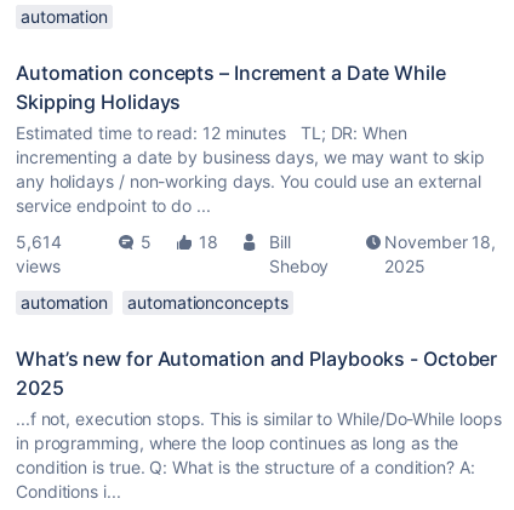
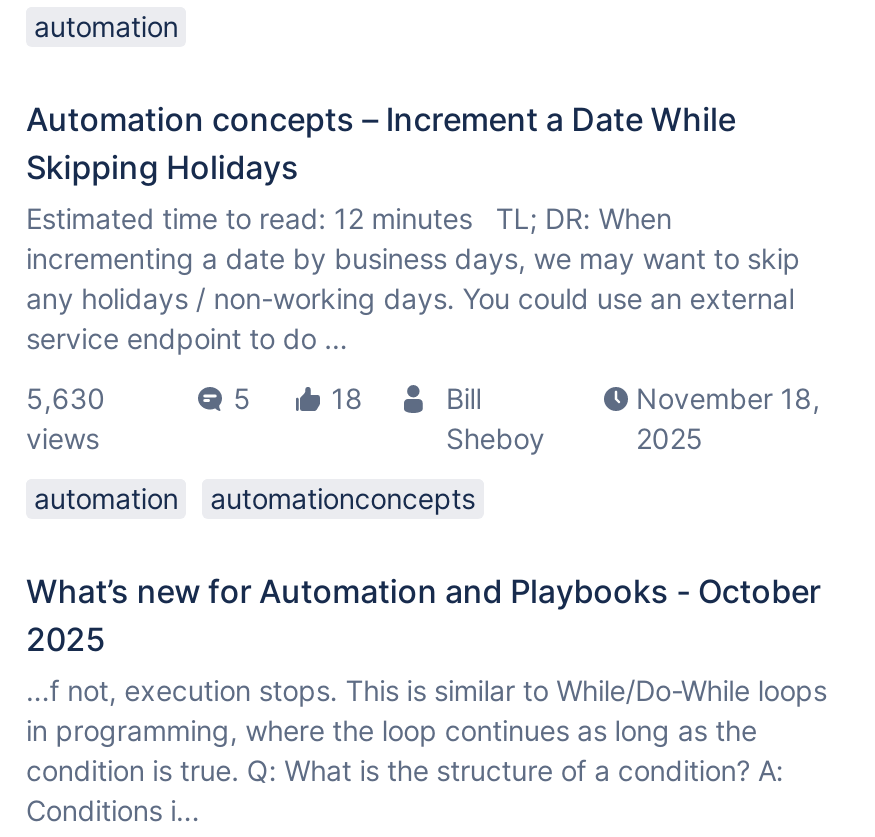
[16,231,61,252] 5,614 -> [26,381,105,415] 5,630

